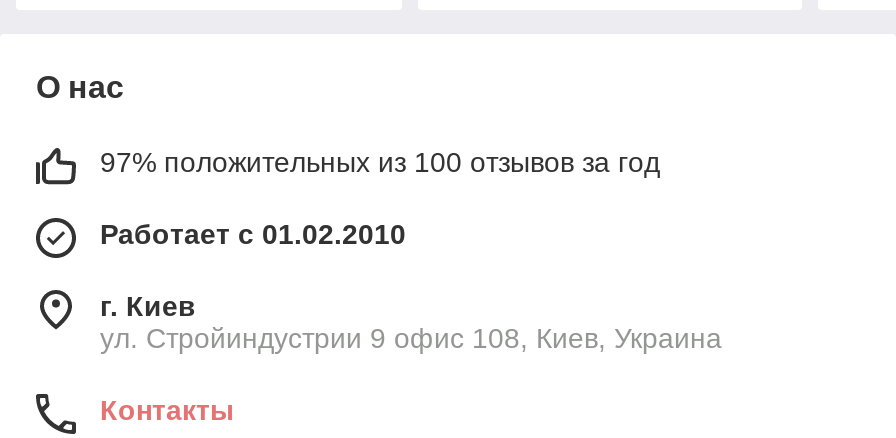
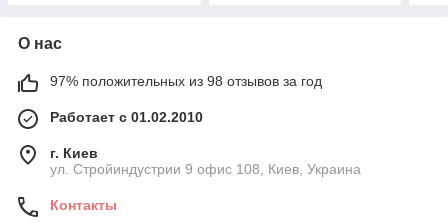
[100,147,660,179] 97% положительных из 100 отзывов за год -> [50,73,322,89] 97% положительных из 98 отзывов за год

